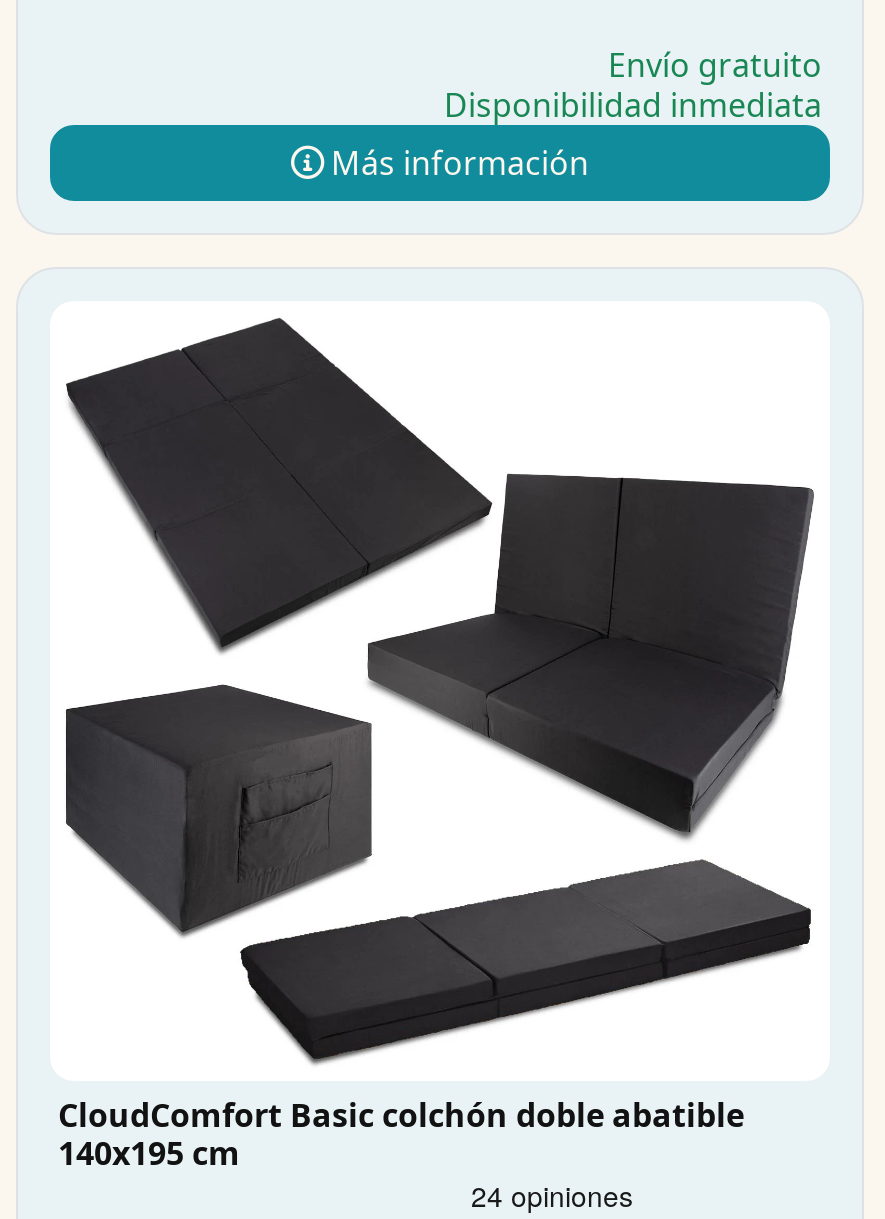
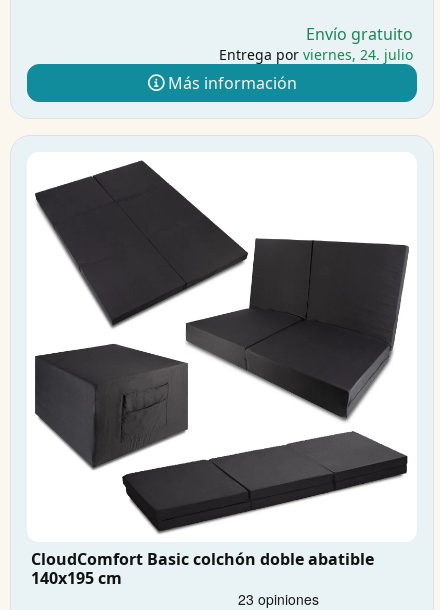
[444,83,822,127] Disponibilidad inmediata -> [219,45,413,64] Entrega por viernes, 24. julio

